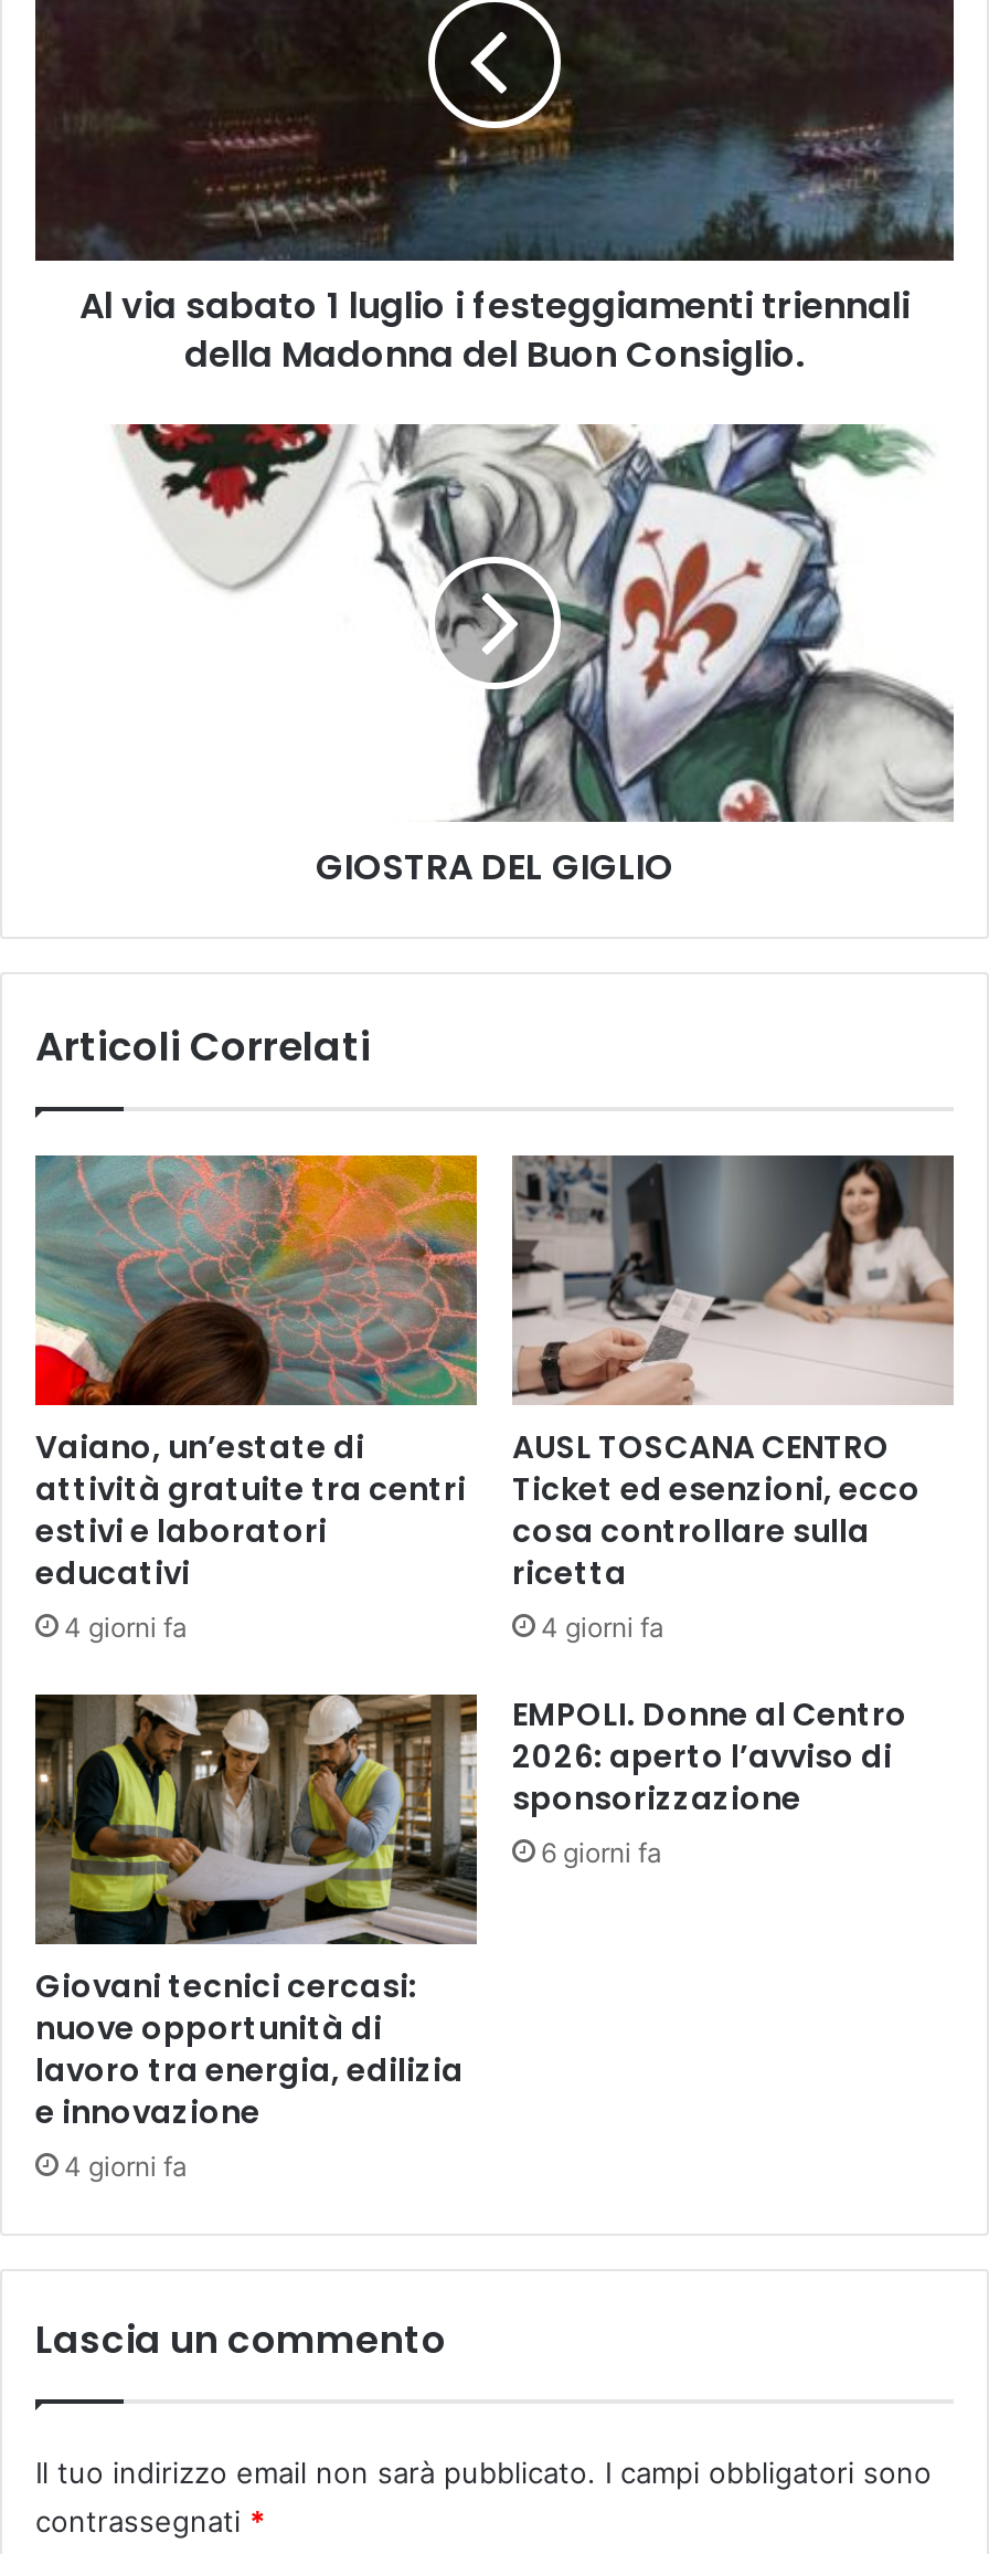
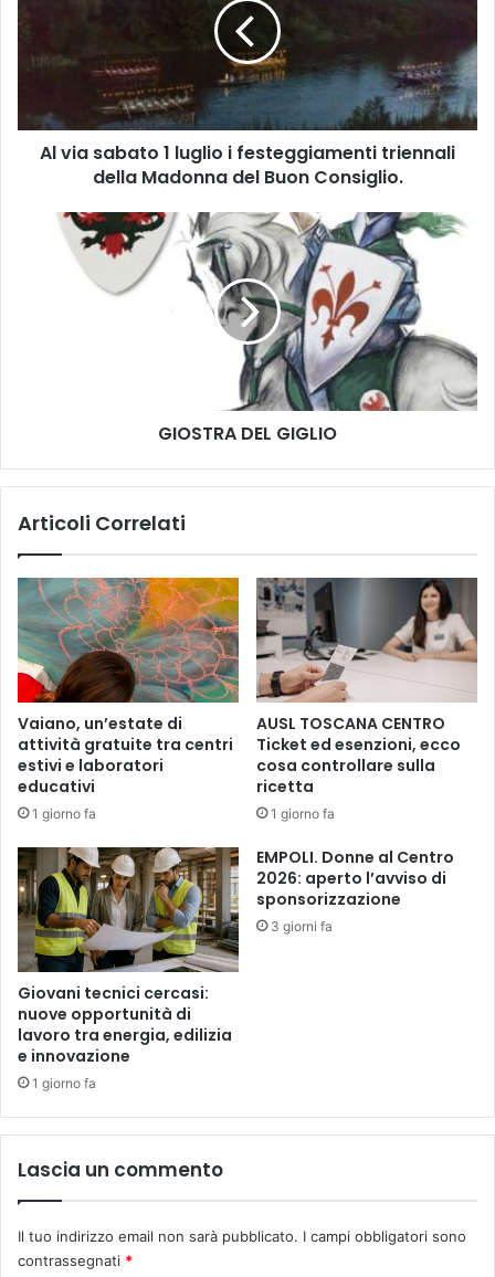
[64,1610,188,1644] 4 giorni fa -> [32,805,96,822] 1 giorno fa
[541,1610,664,1644] 4 giorni fa -> [271,805,335,822] 1 giorno fa
[541,1836,662,1869] 6 giorni fa -> [271,918,333,934] 3 giorni fa
[64,2149,188,2182] 4 giorni fa -> [32,1075,96,1091] 1 giorno fa

